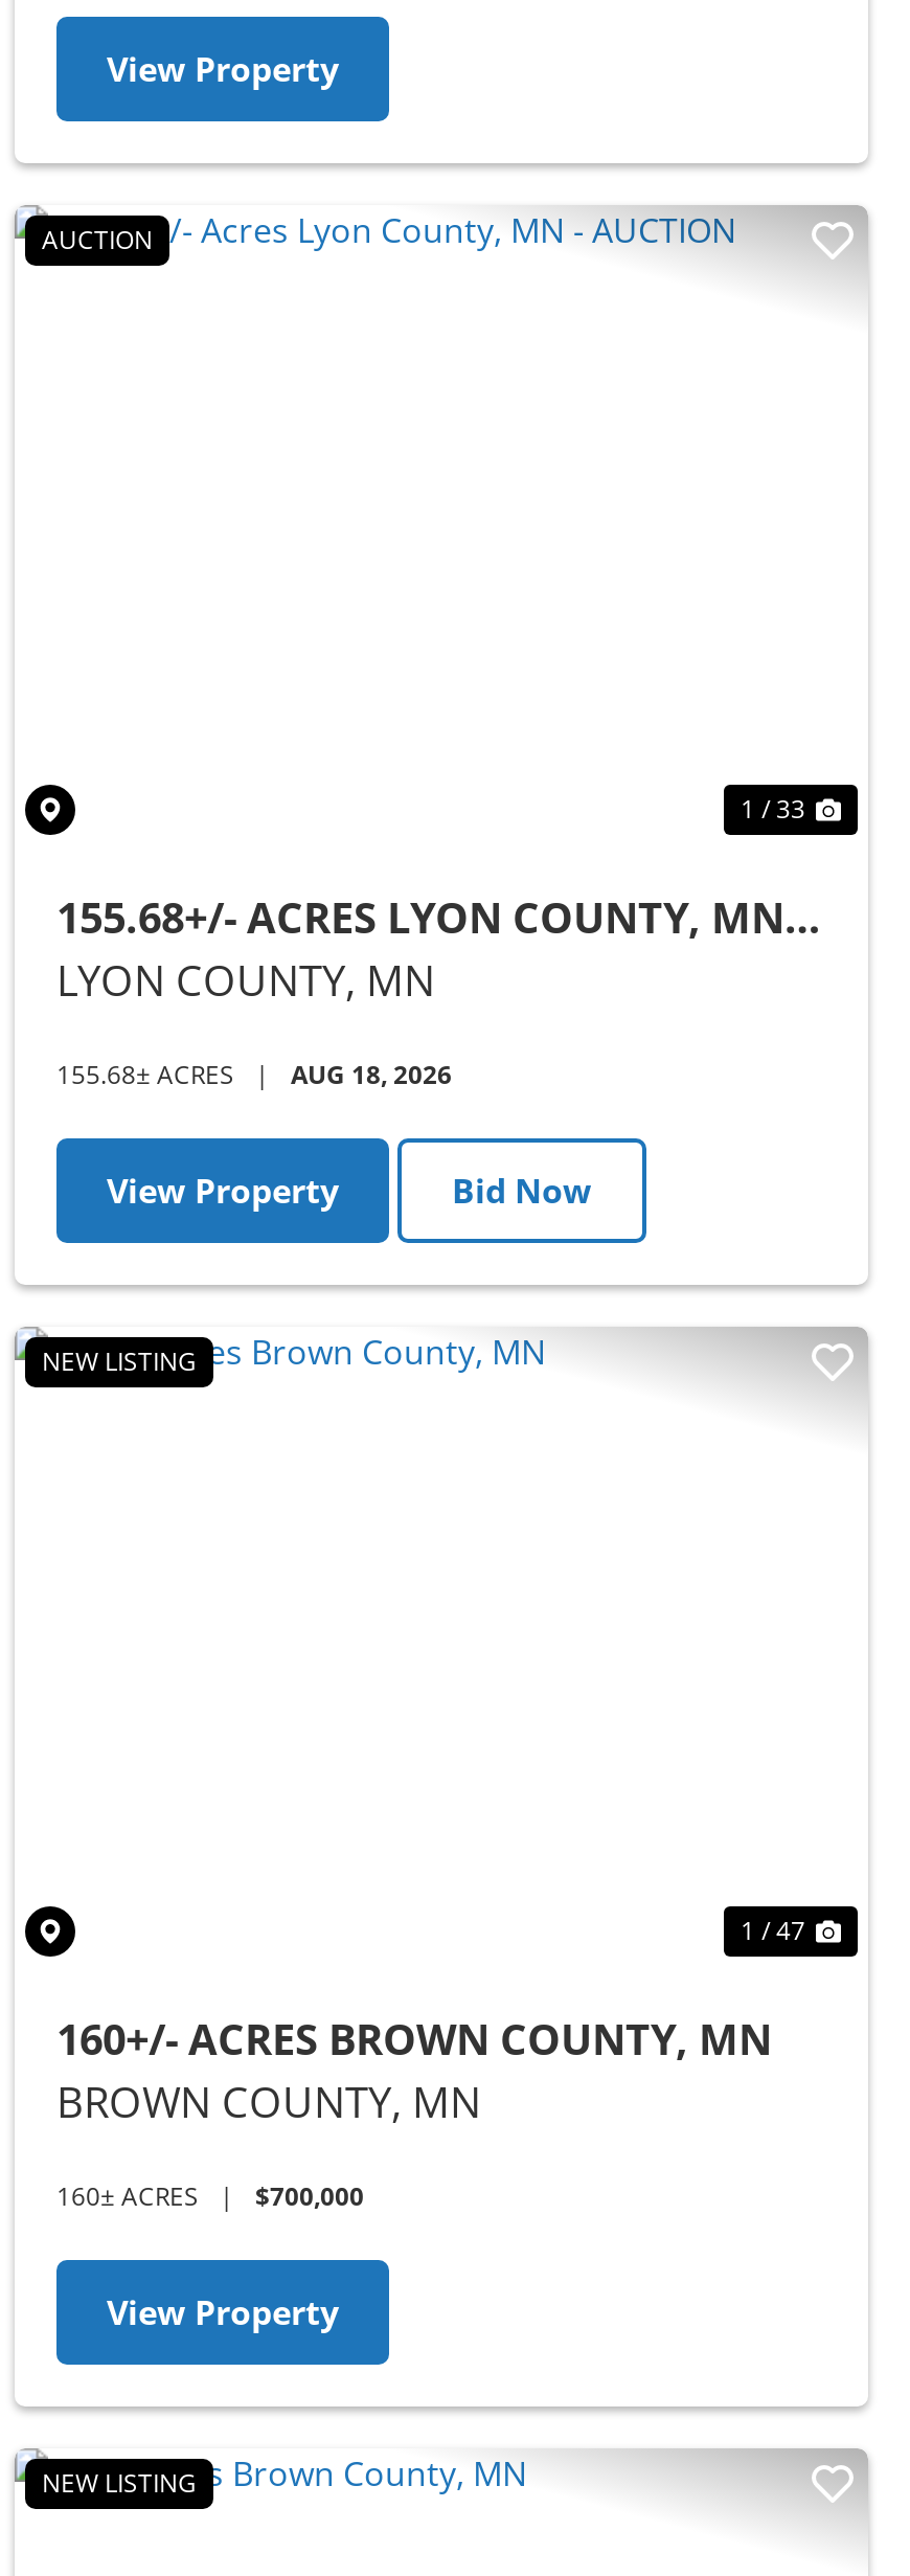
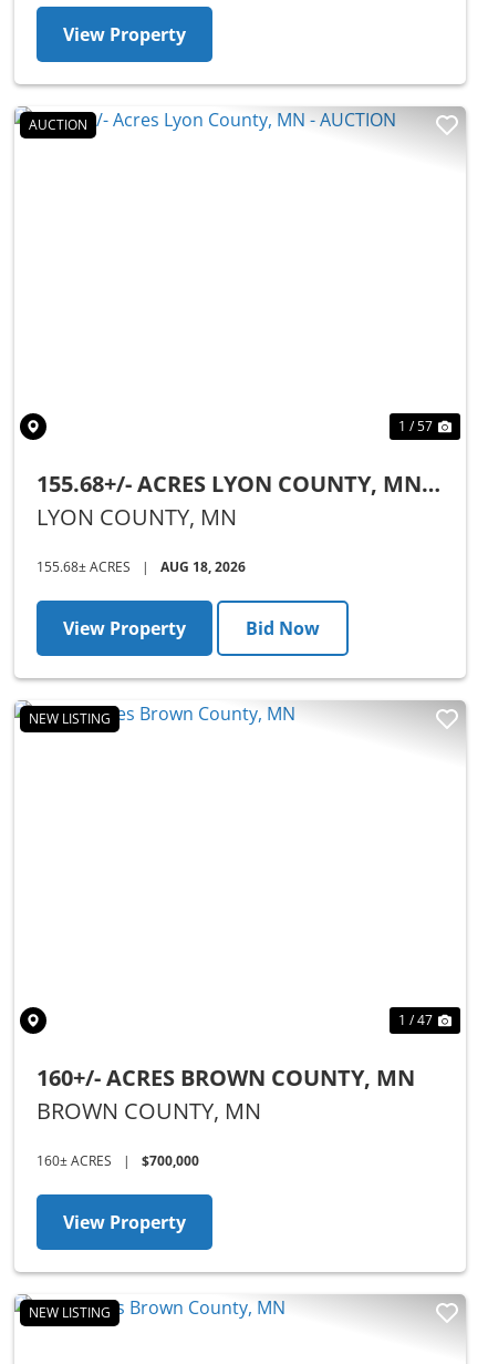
[741,791,805,827] 1 / 33 -> [398,417,433,435] 1 / 57

